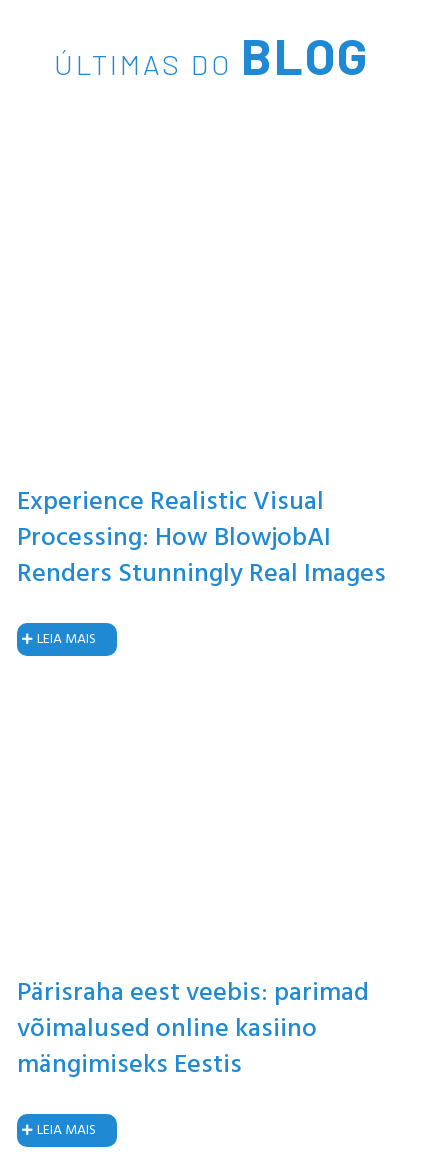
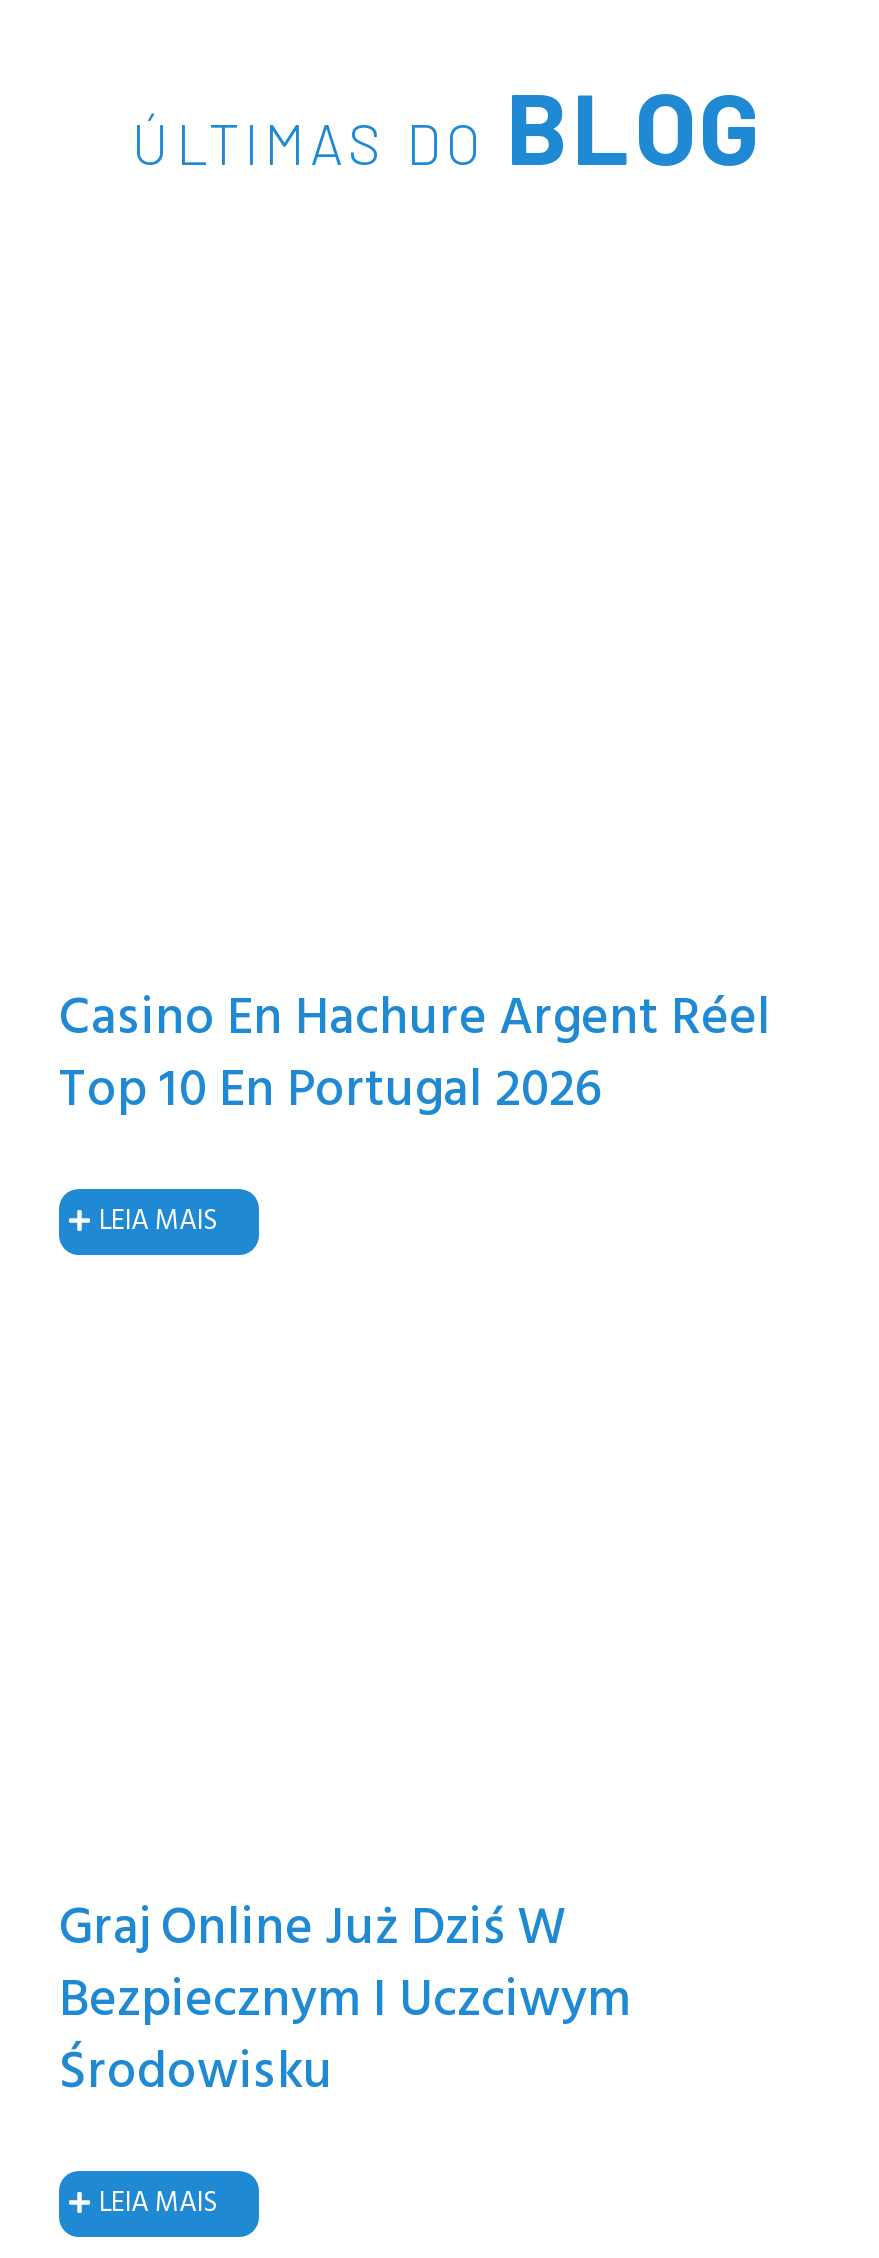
[17,482,386,595] Experience Realistic Visual | Processing: How BlowjobAI | Renders Stunningly Real Images -> [59,979,771,1133] Casino En Hachure Argent Réel | Top 10 En Portugal 2026
[17,973,369,1086] Pärisraha eest veebis: parimad | võimalused online kasiino | mängimiseks Eestis -> [59,1889,631,2115] Graj Online Już Dziś W | Bezpiecznym I Uczciwym | Środowisku

